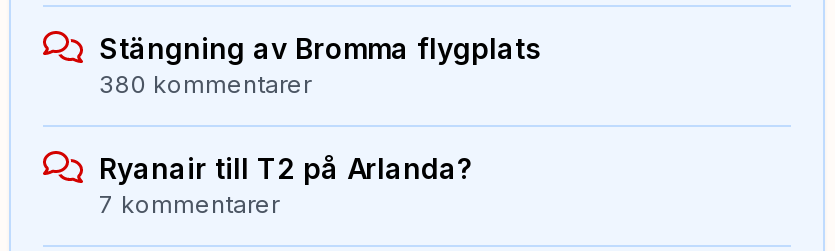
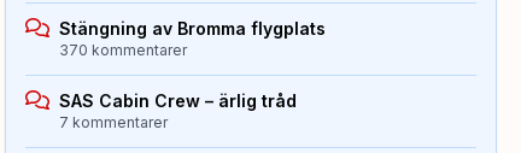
[99,68,311,98] 380 kommentarer -> [59,41,187,59] 370 kommentarer
[99,150,473,184] Ryanair till T2 på Arlanda? -> [59,90,297,110] SAS Cabin Crew – ärlig tråd

